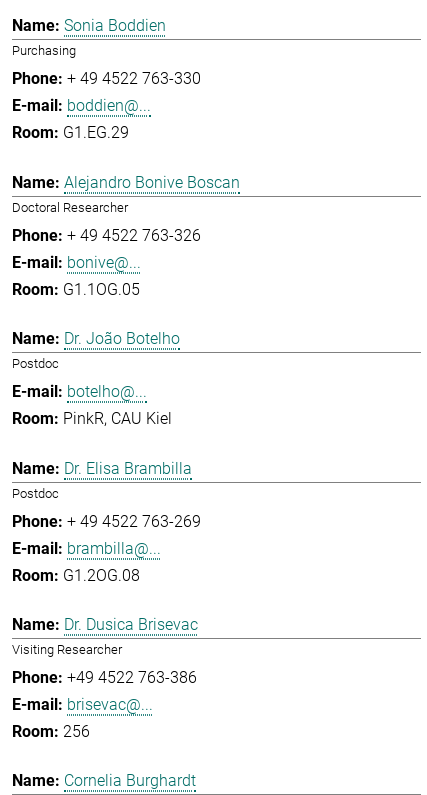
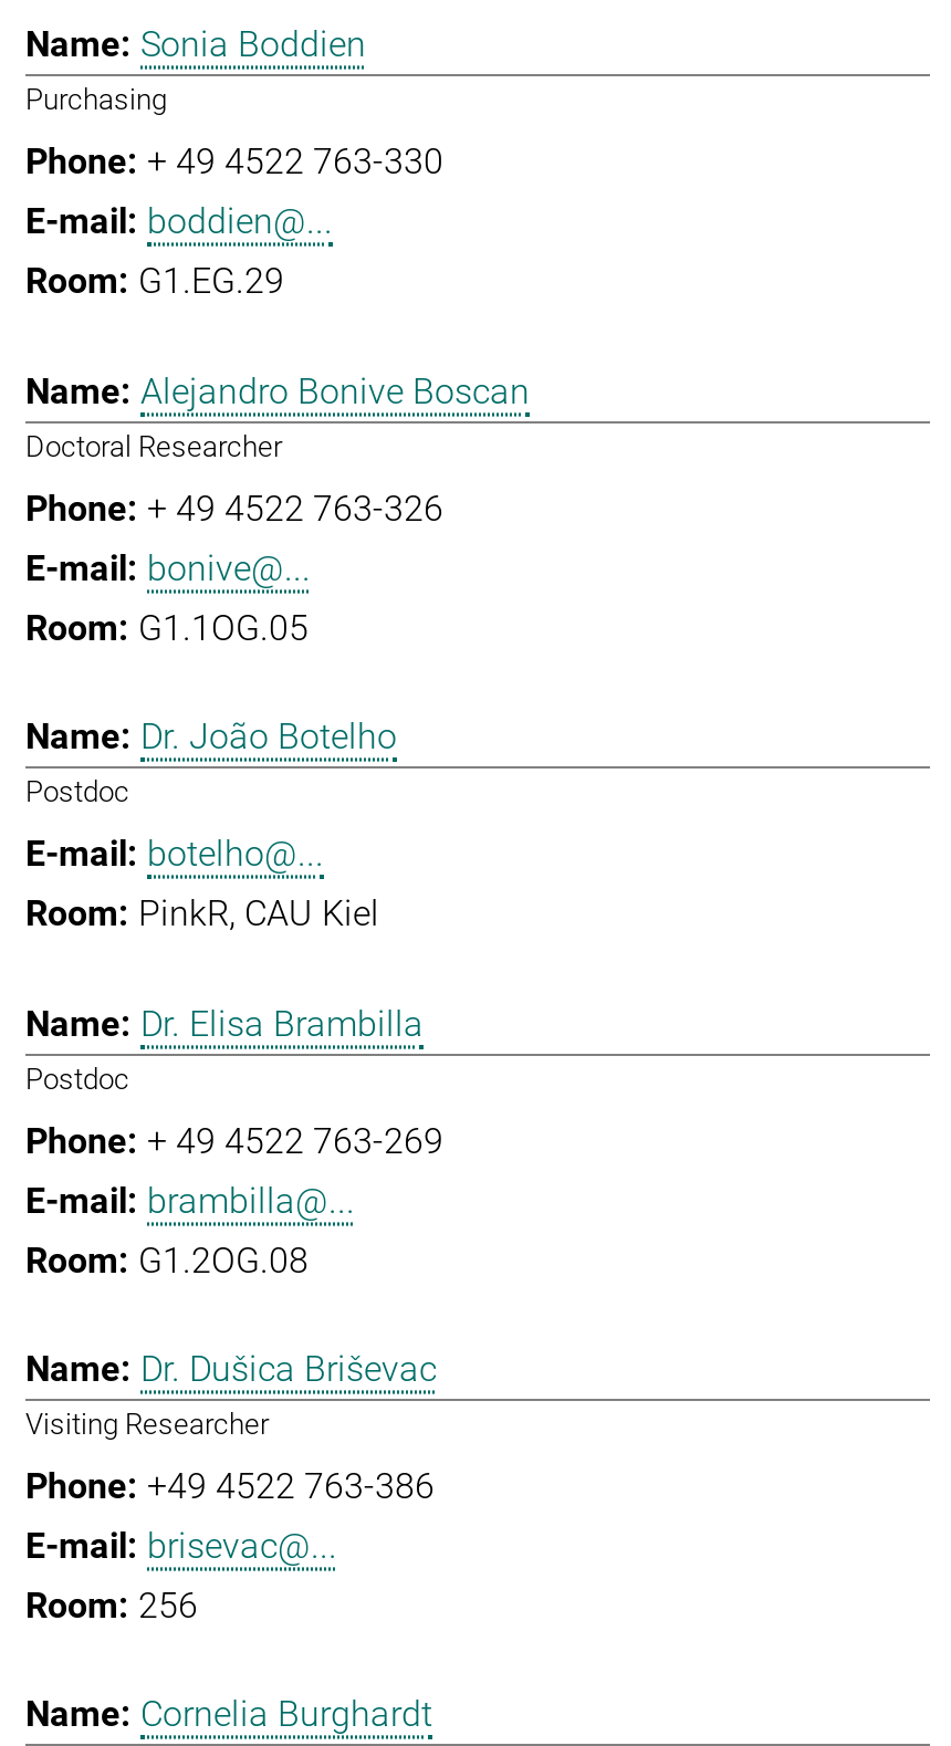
[64,615,198,634] Dr. Dusica Brisevac -> [140,1348,437,1390] Dr. Dušica Briševac

